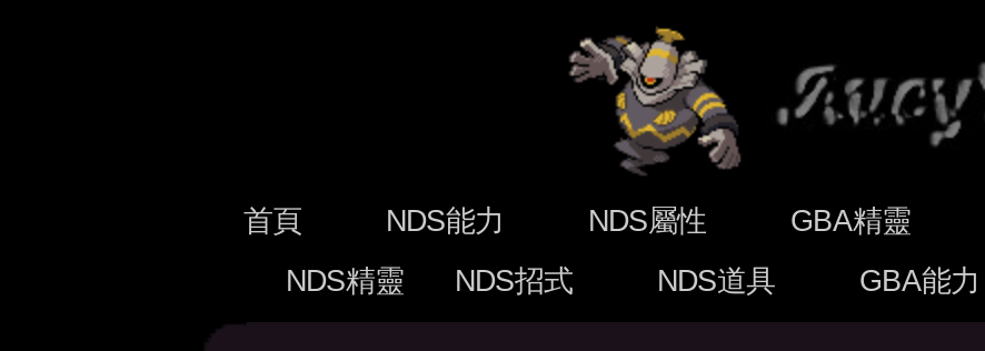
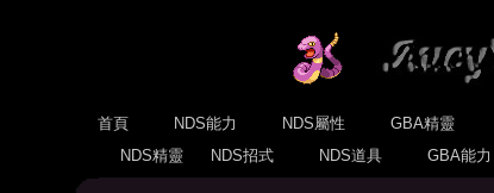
[567,24,743,178] [image] -> [271,19,363,98] [image]

